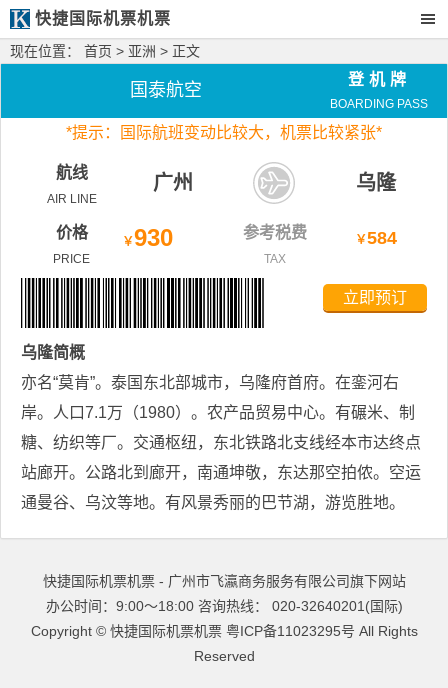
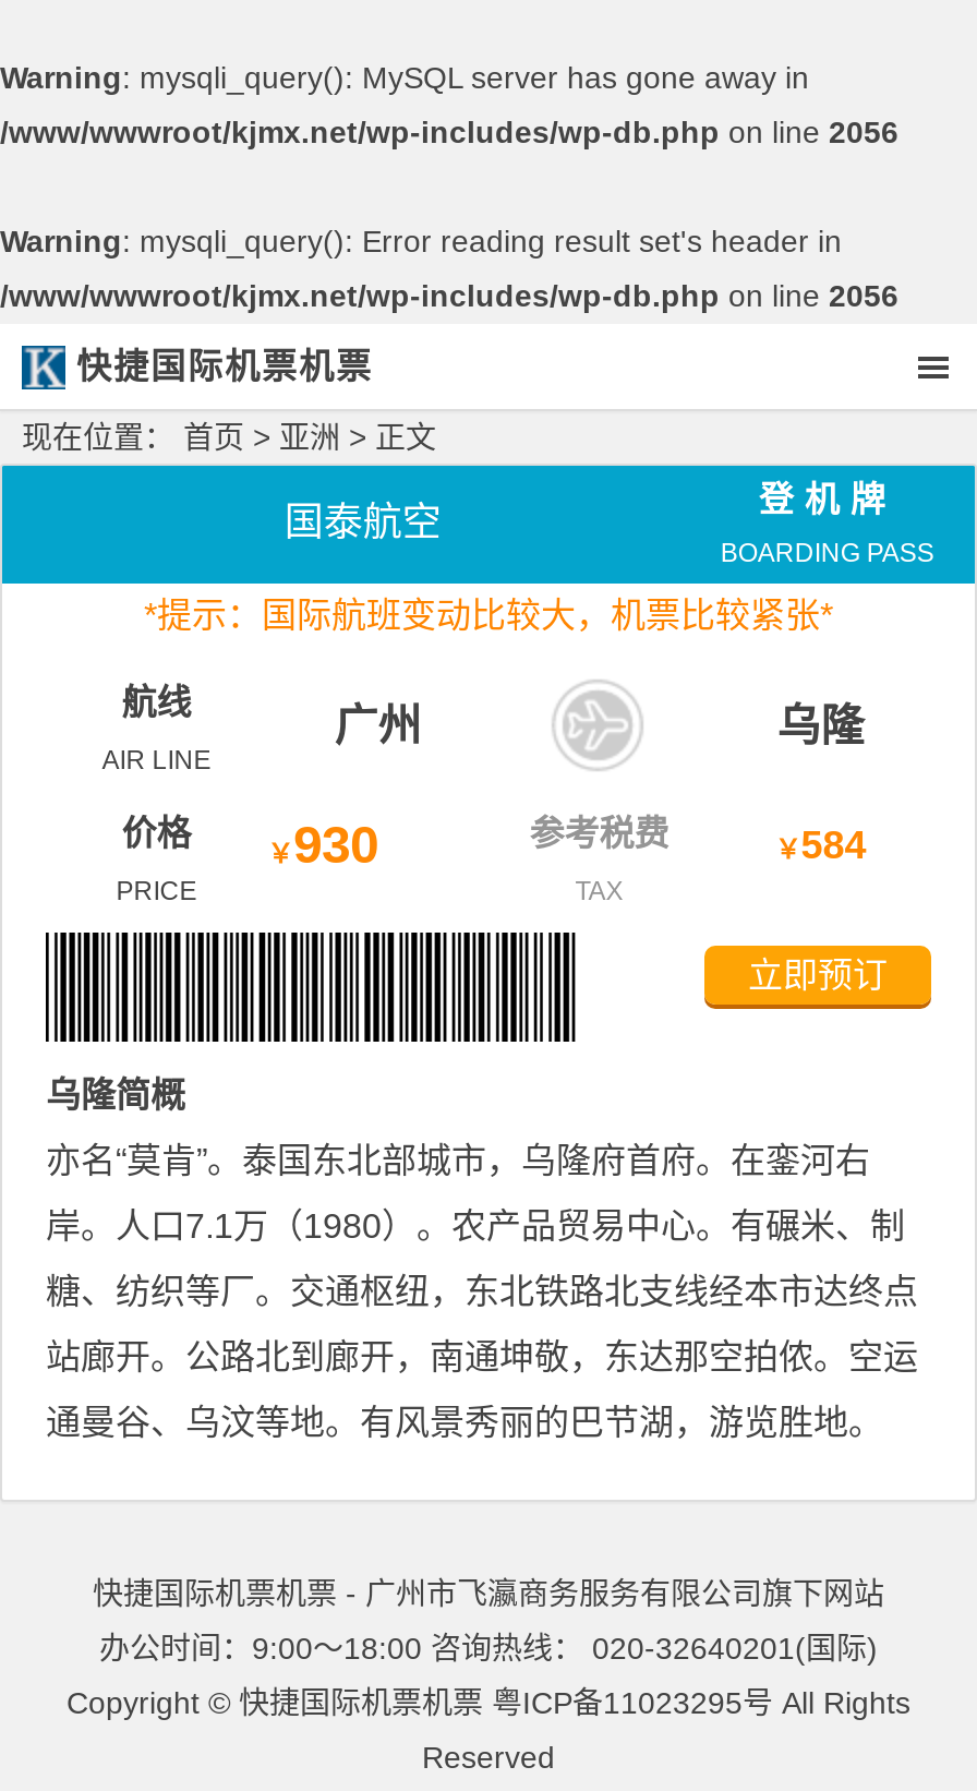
none -> [0,60,898,313] Warning: mysqli_query(): MySQL server has gone away in | /www/wwwroot/kjmx.net/wp-includes/wp-db.php on line 2056 | Warning: mysqli_query(): Error reading result set's header in | /www/wwwroot/kjmx.net/wp-includes/wp-db.php on line 2056

